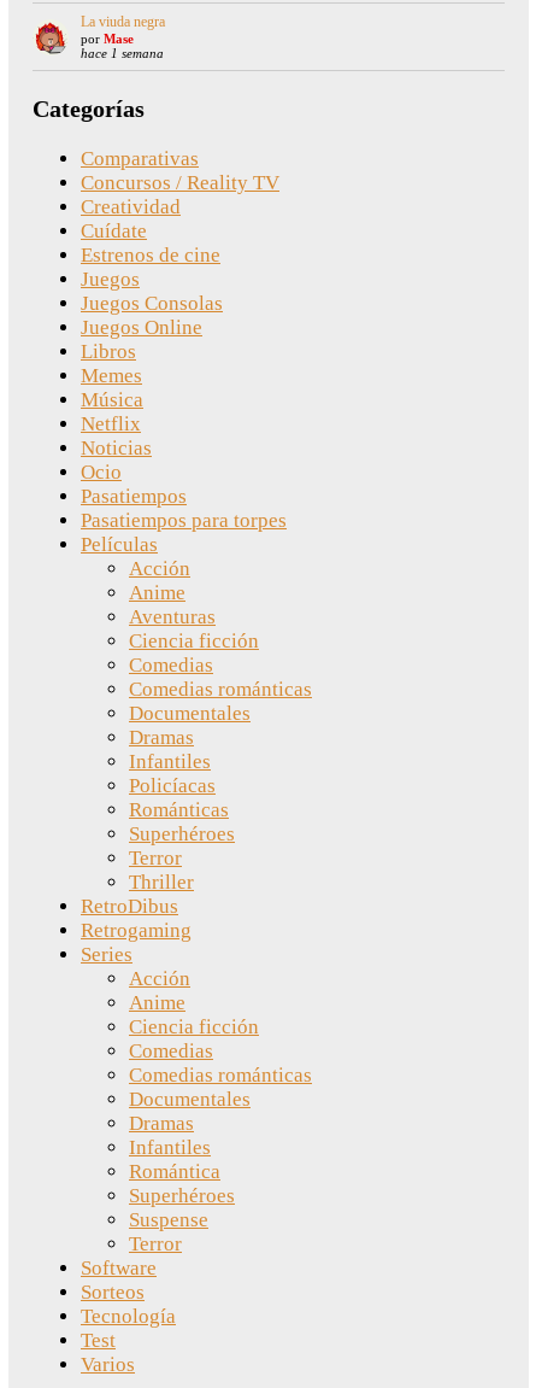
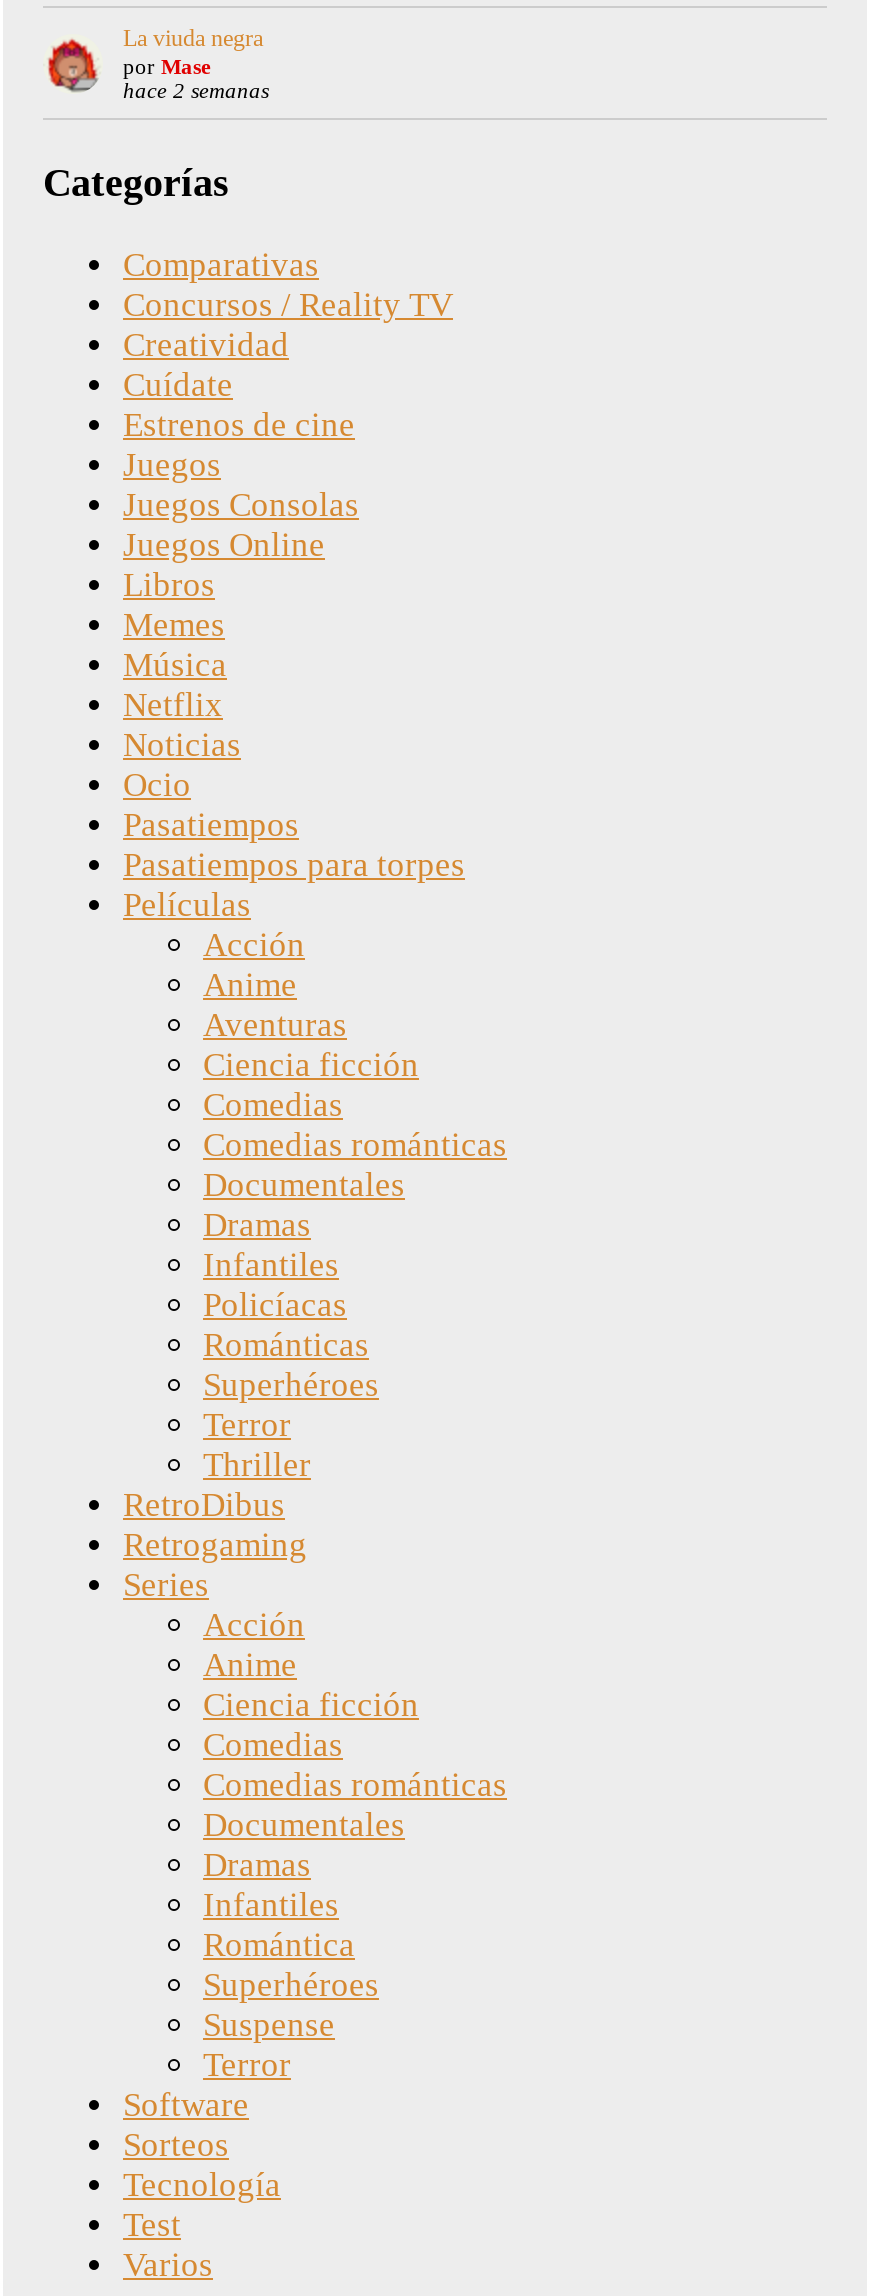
[81,46,164,60] hace 1 semana -> [123,78,269,102] hace 2 semanas

